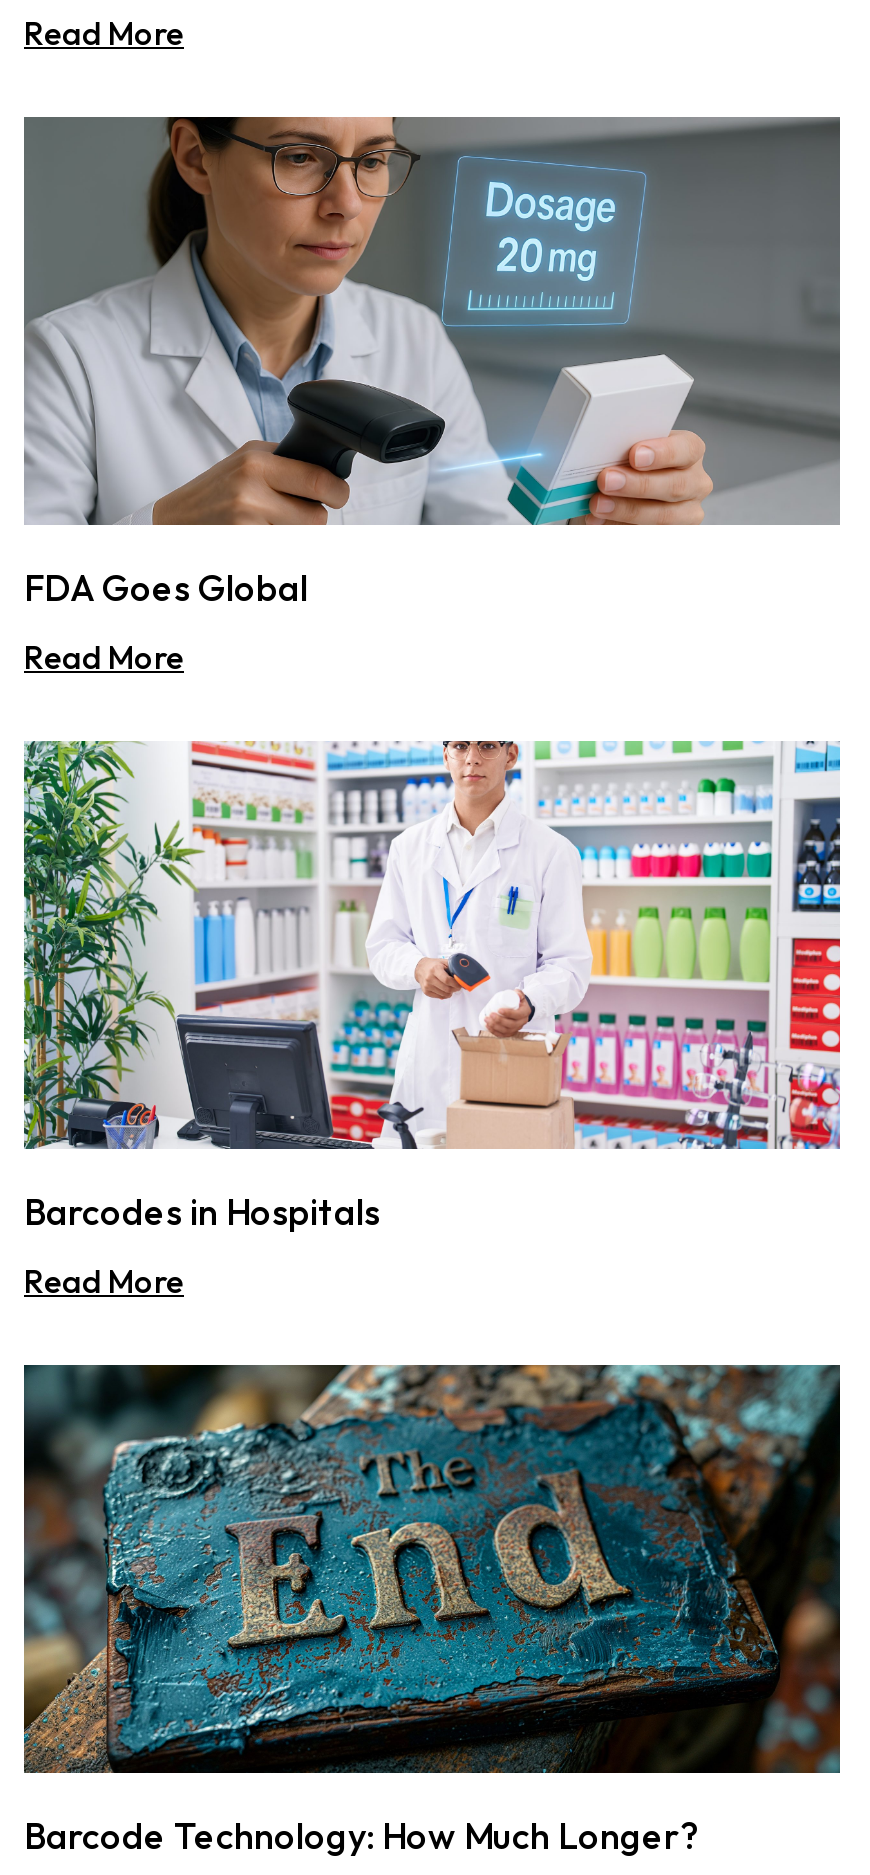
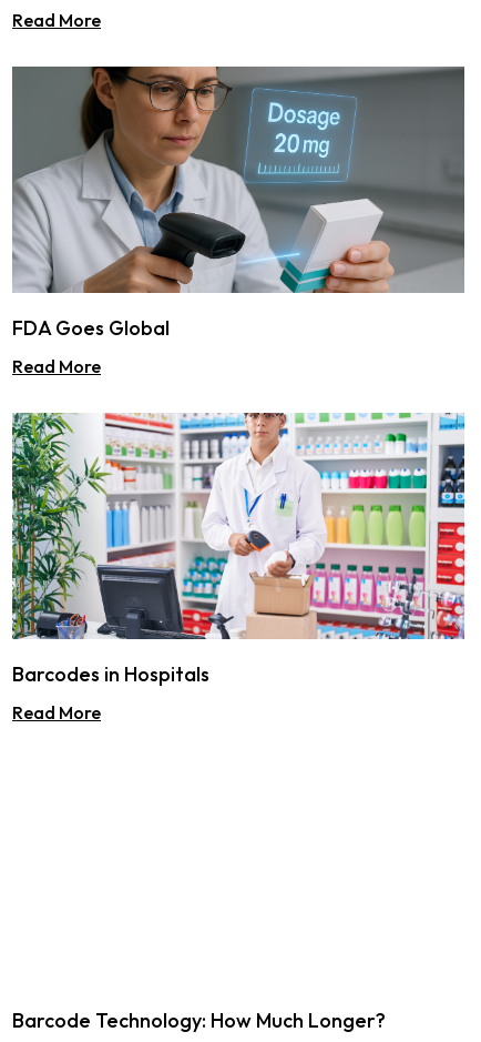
[22,1363,842,1775] [image] -> none

